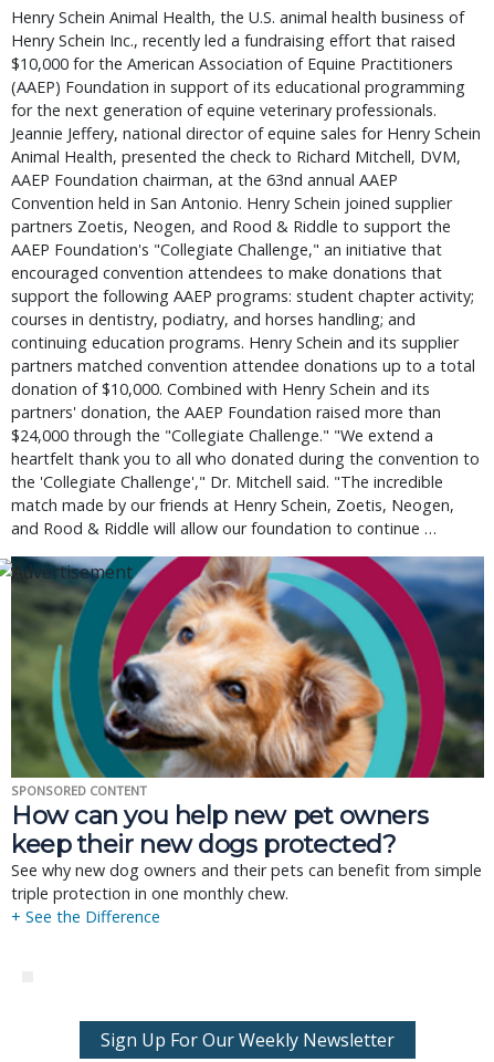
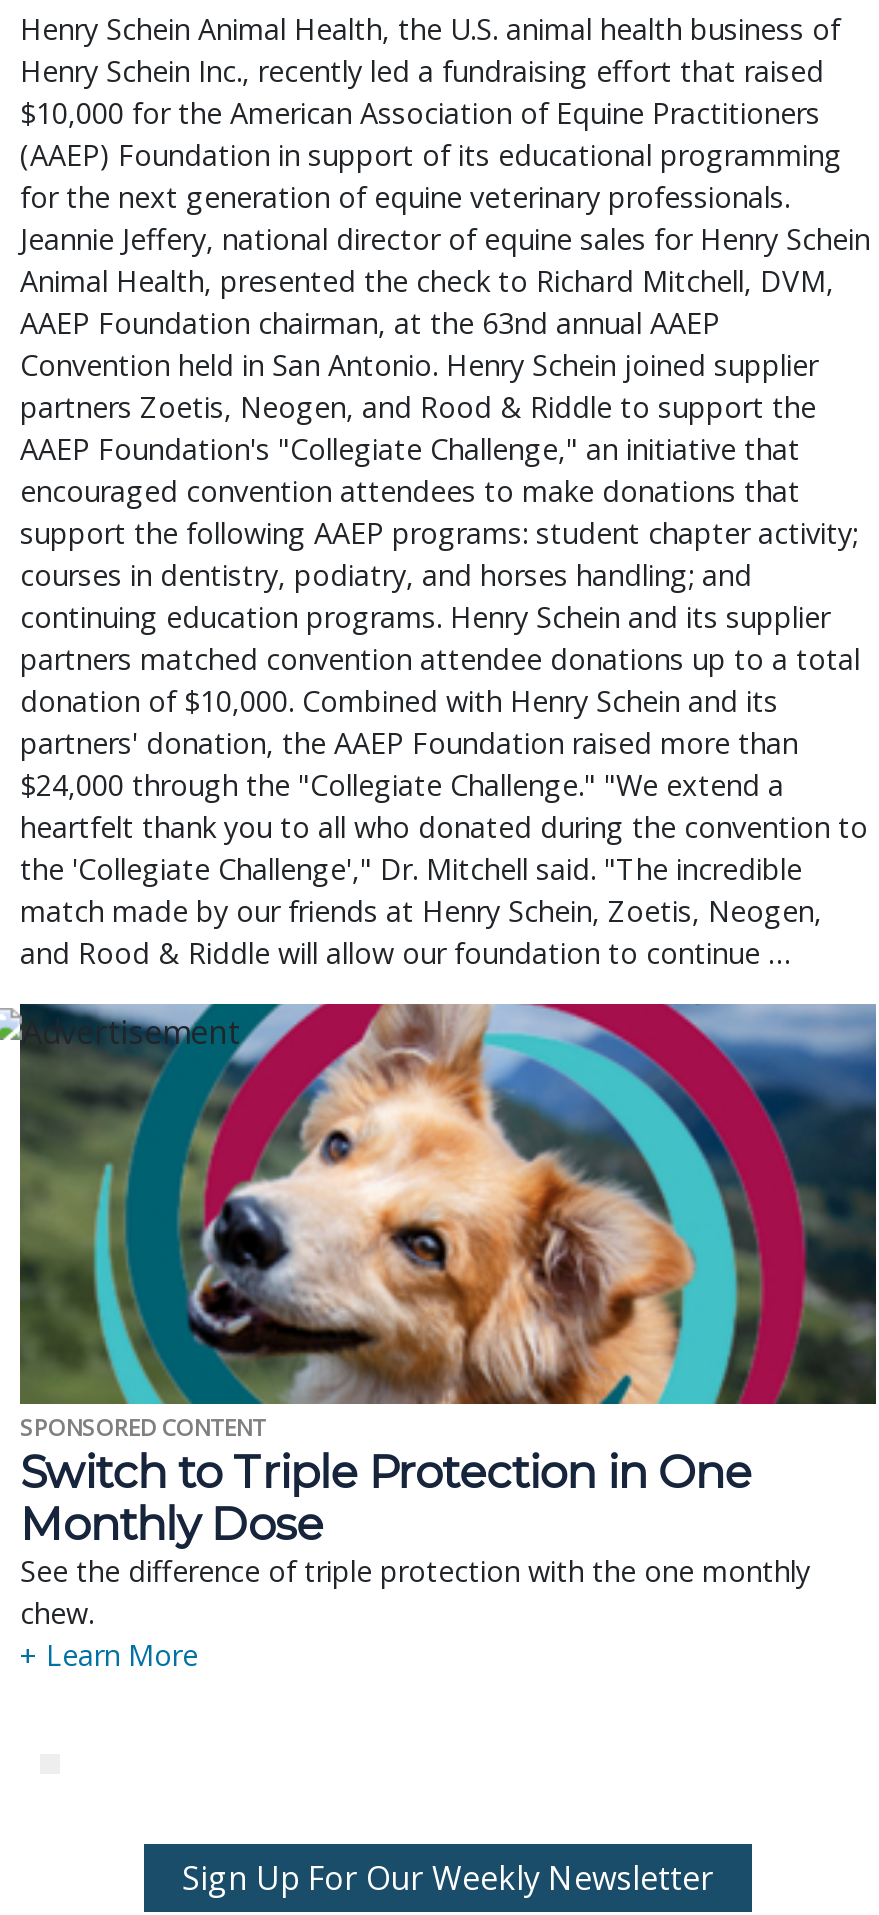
[11,800,482,927] How can you help new pet owners | keep their new dogs protected? | See why new dog owners and their pets can benefit from simple | triple protection in one monthly chew. | + See the Difference -> [20,1444,810,1674] Switch to Triple Protection in One | Monthly Dose | See the difference of triple protection with the one monthly | chew. | + Learn More

